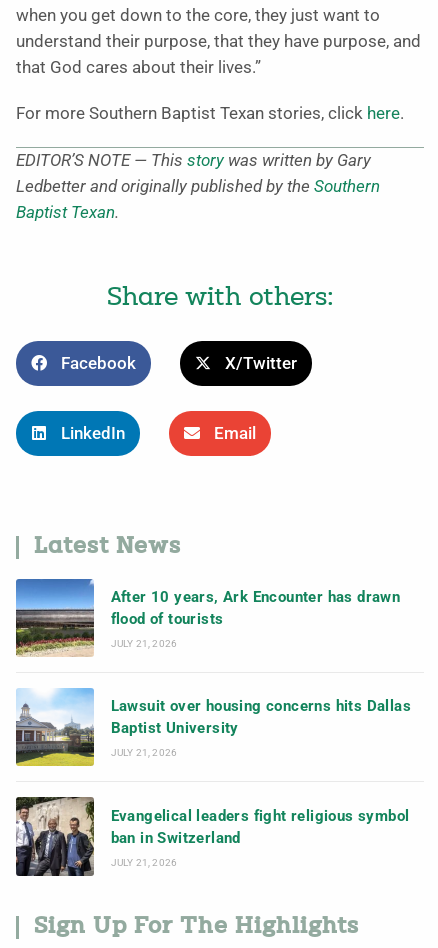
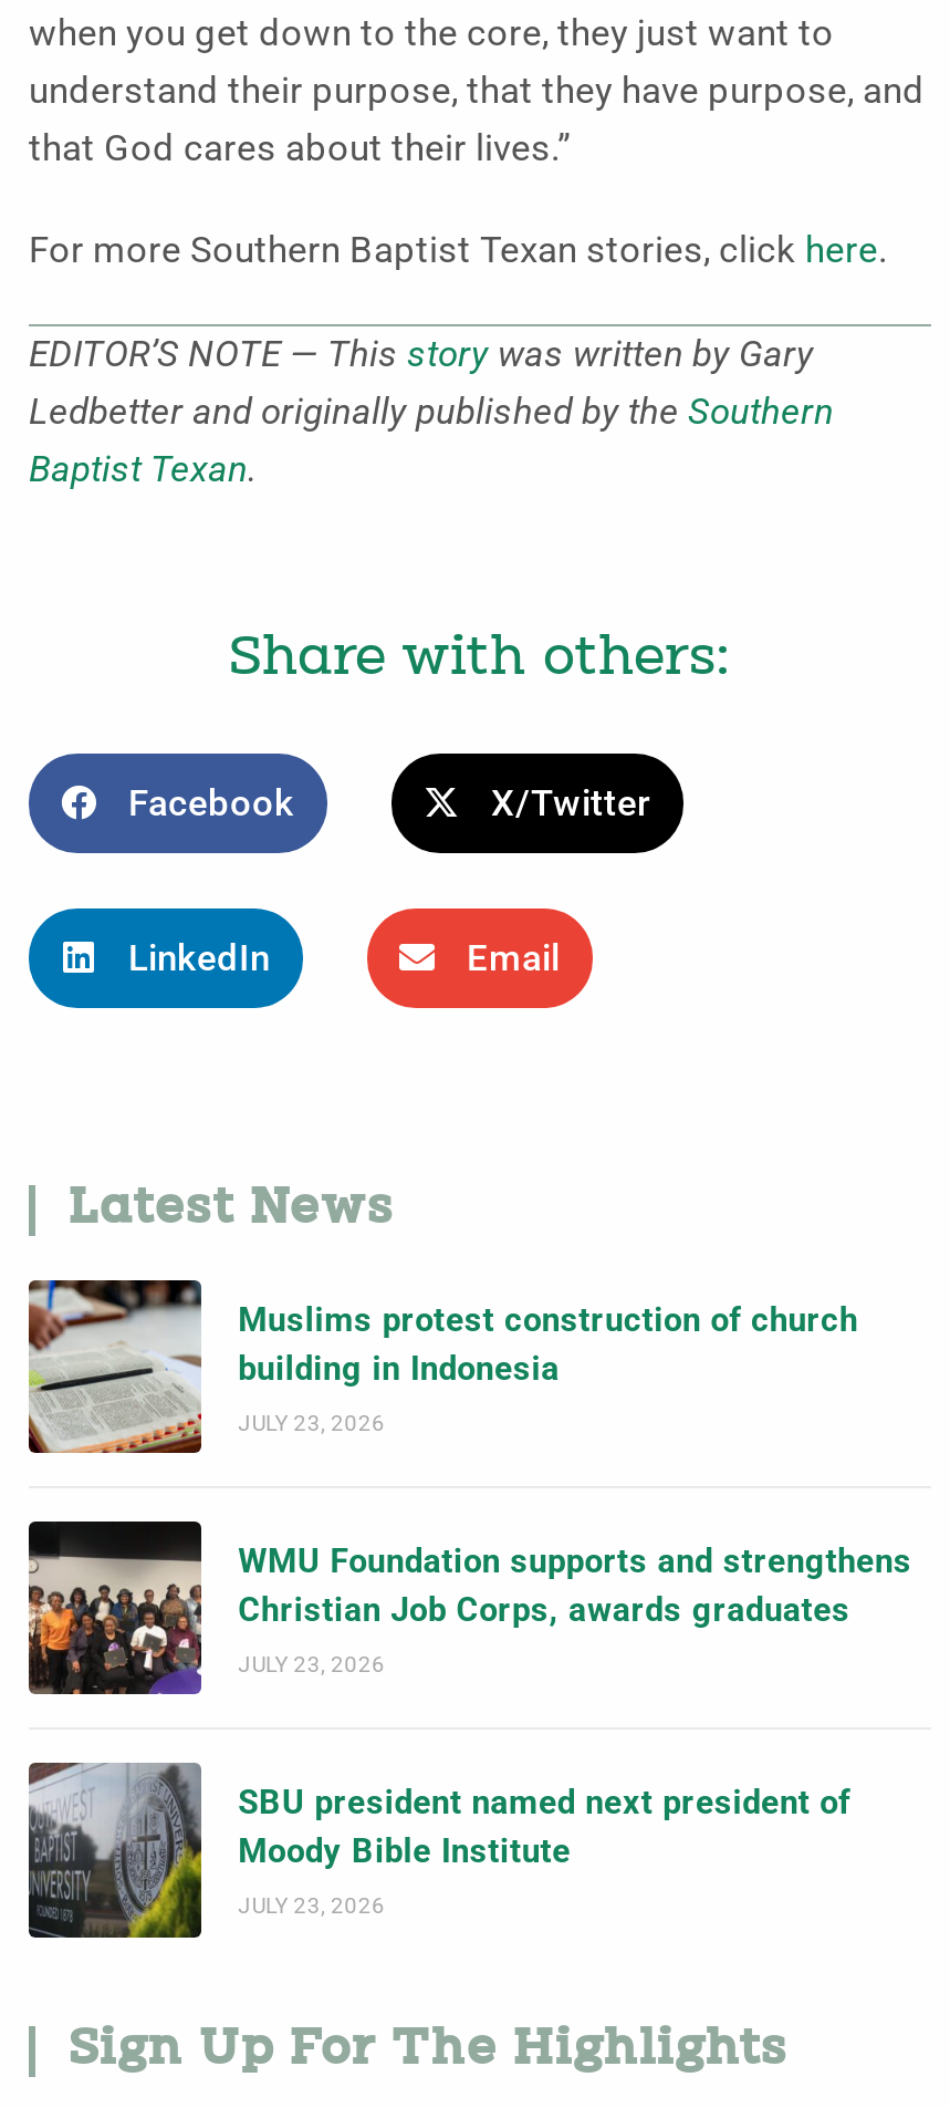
[15,578,400,657] [image] | After 10 years, Ark Encounter has drawn | flood of tourists -> [27,1278,858,1455] [image] | Muslims protest construction of church | building in Indonesia
[111,638,177,649] JULY 21, 2026 -> [238,1410,386,1435] JULY 23, 2026
[16,688,411,767] [image] | Lawsuit over housing concerns hits Dallas | Baptist University -> [27,1519,912,1696] [image] | WMU Foundation supports and strengthens | Christian Job Corps, awards graduates
[111,747,177,758] JULY 21, 2026 -> [238,1653,386,1677] JULY 23, 2026
[15,796,409,876] [image] | Evangelical leaders fight religious symbol | ban in Switzerland -> [27,1763,850,1940] [image] | SBU president named next president of | Moody Bible Institute
[111,856,177,867] JULY 21, 2026 -> [238,1894,386,1919] JULY 23, 2026

